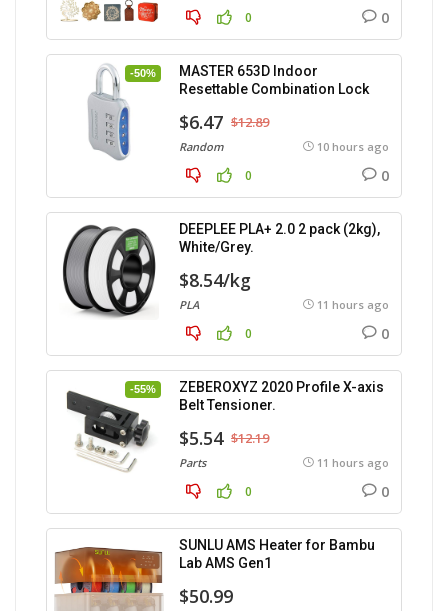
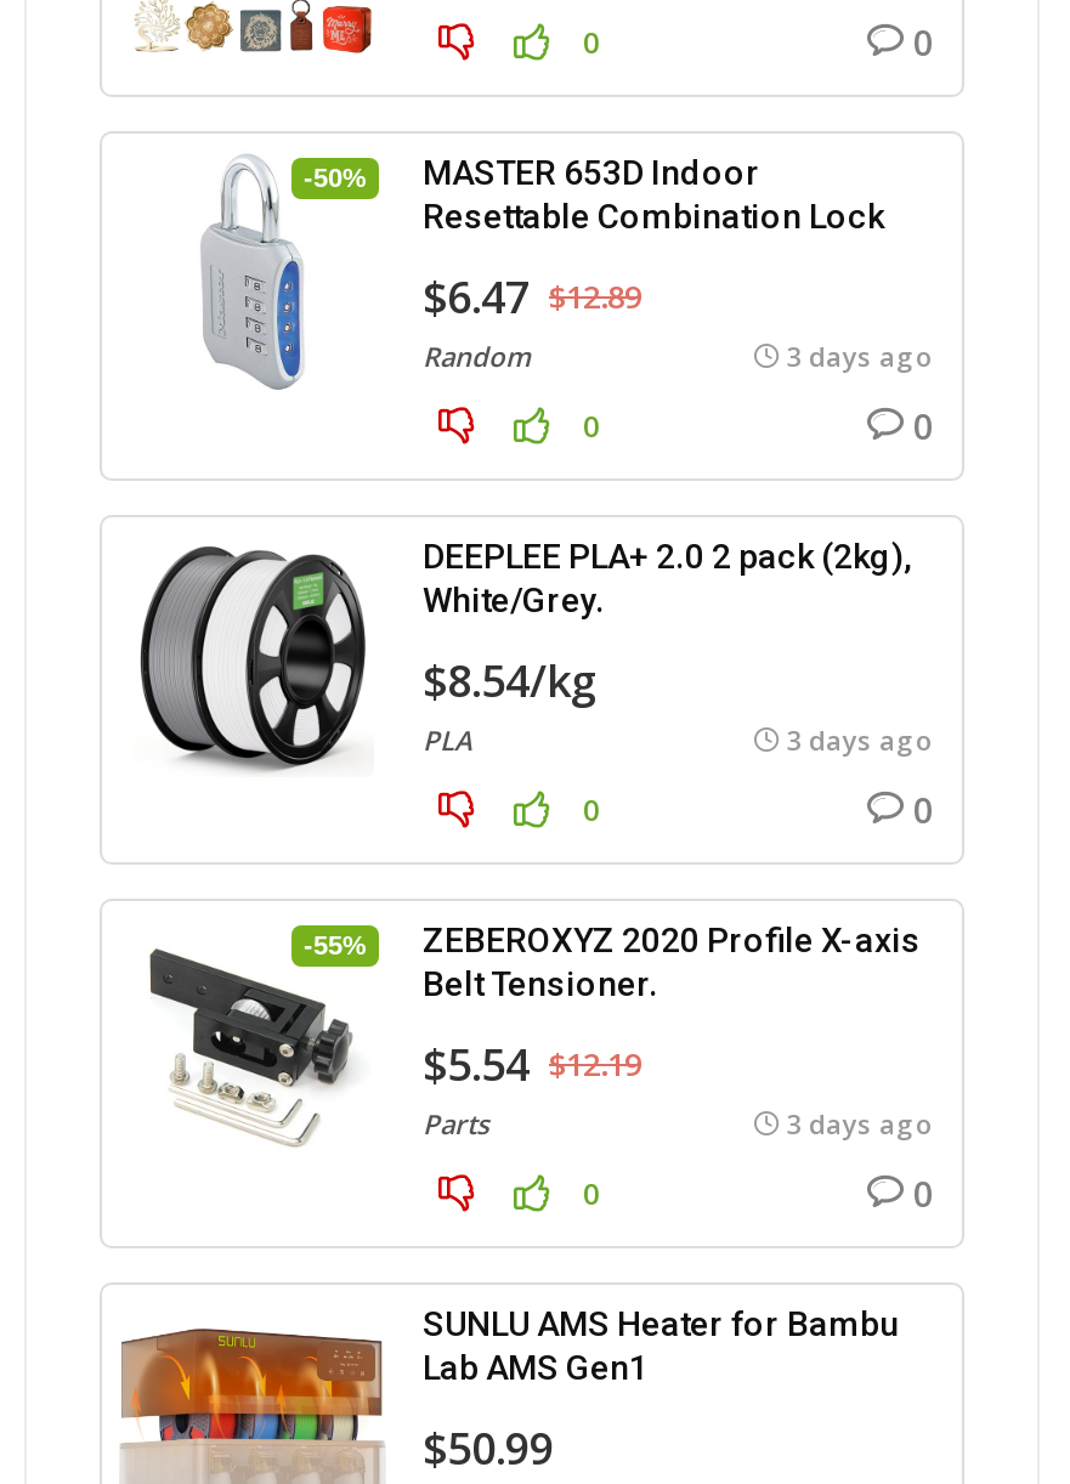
[317,139,389,154] 10 hours ago -> [787,338,933,374] 3 days ago
[317,297,389,312] 11 hours ago -> [787,721,933,758] 3 days ago
[317,455,389,470] 11 hours ago -> [787,1105,933,1142] 3 days ago

